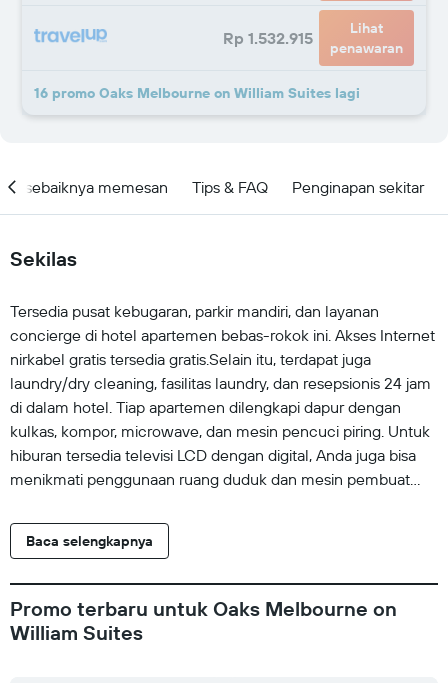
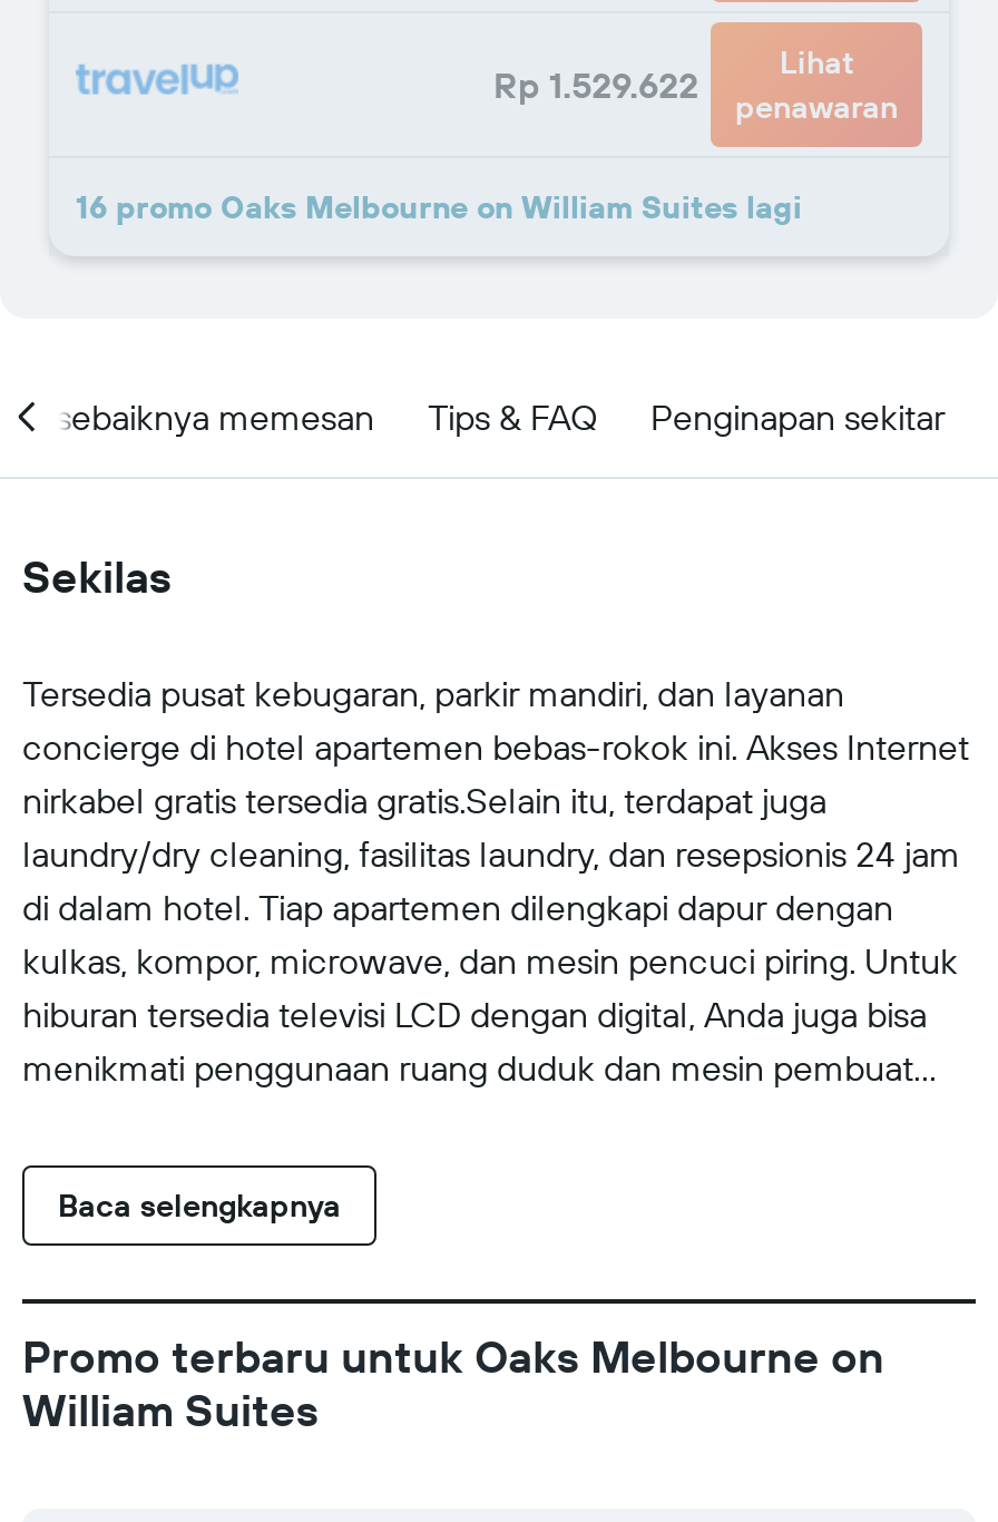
[222,28,403,57] Rp 1.532.915 penawaran -> [493,62,898,127] Rp 1.529.622 penawaran

